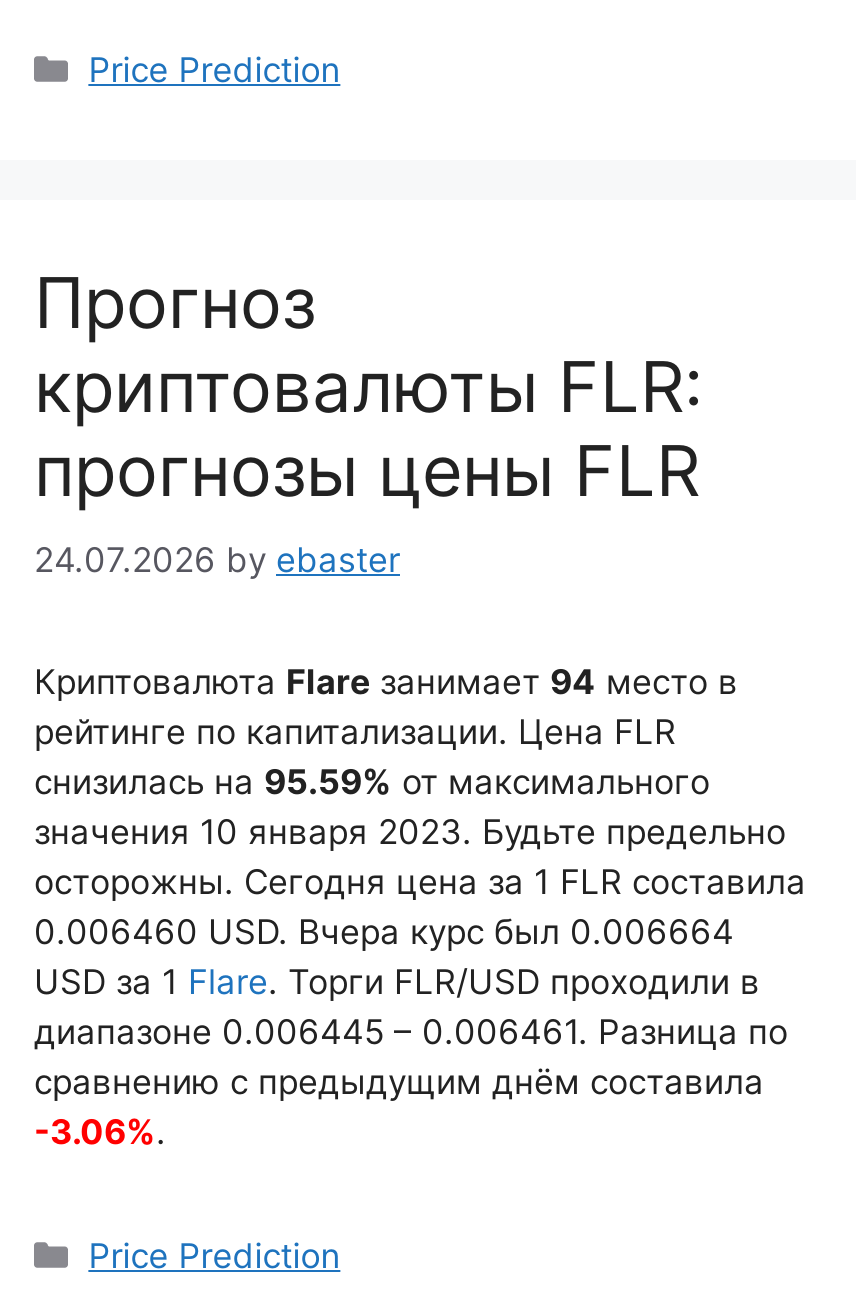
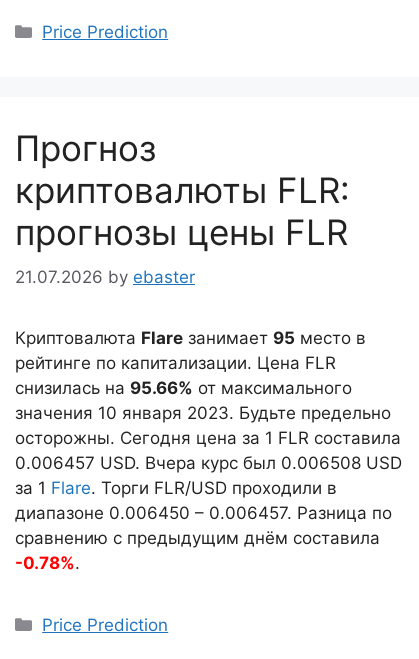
[34,540,400,580] 24.07.2026 by ebaster -> [15,267,195,287] 21.07.2026 by ebaster
[34,662,738,702] Криптовалюта Flare занимает 94 место в -> [15,328,366,348] Криптовалюта Flare занимает 95 место в
[34,762,710,802] снизилась на 95.59% от максимального -> [15,378,352,398] снизилась на 95.66% от максимального
[34,912,788,1052] 0.006460 USD. Вчера курс был 0.006664 | USD за 1 Flare. Торги FLR/USD проходили в | диапазоне 0.006445 – 0.006461. Разница по -> [15,453,402,523] 0.006457 USD. Вчера курс был 0.006508 USD | за 1 Flare. Торги FLR/USD проходили в | диапазоне 0.006450 – 0.006457. Разница по
[34,1112,166,1152] -3.06%. -> [15,553,80,573] -0.78%.

